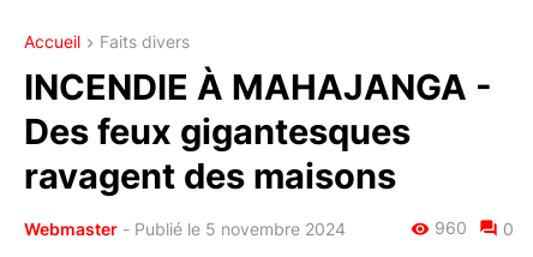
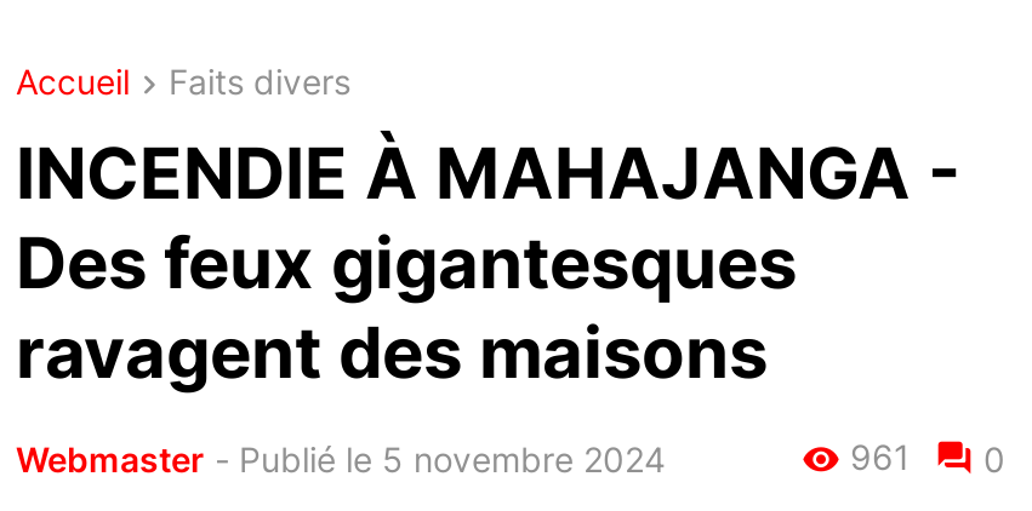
[435,218,514,239] 960 0 -> [850,436,1005,480] 961 0

